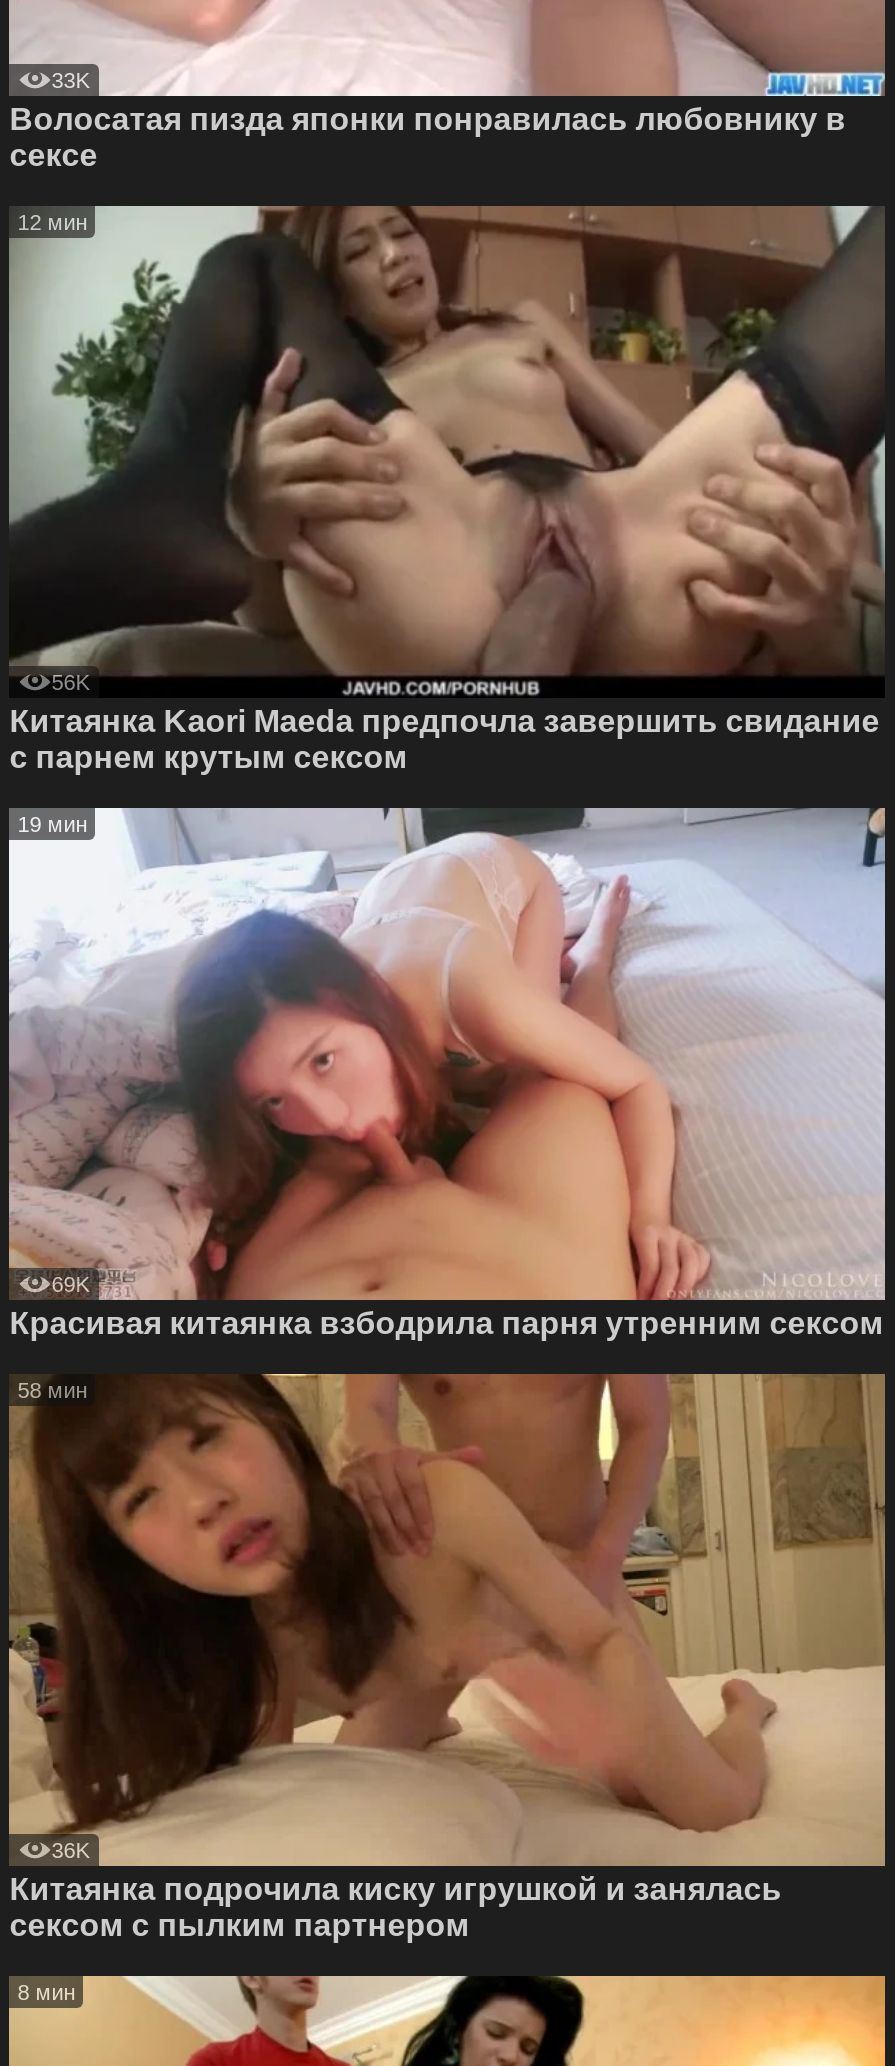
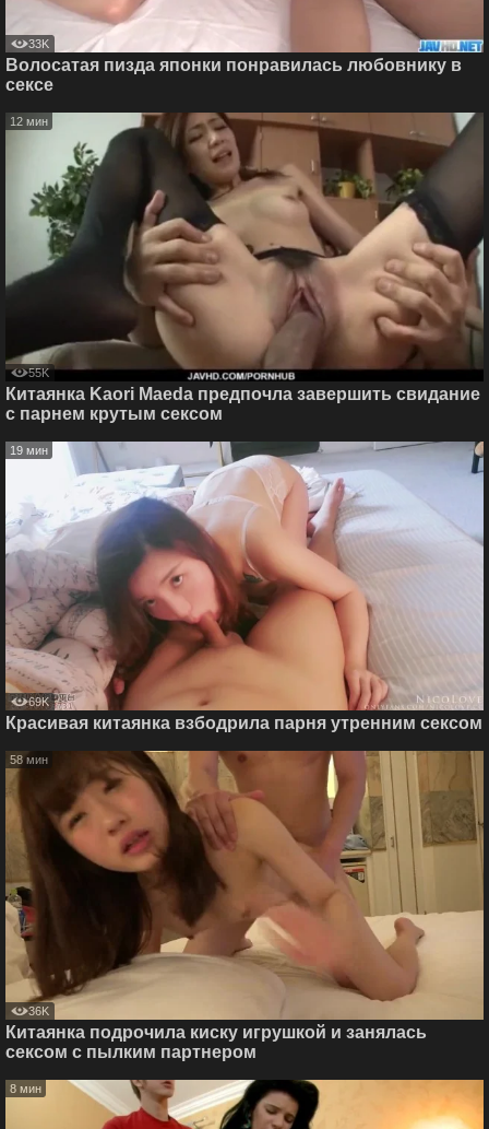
[51,669,89,693] 56K -> [29,366,49,379] 55K

